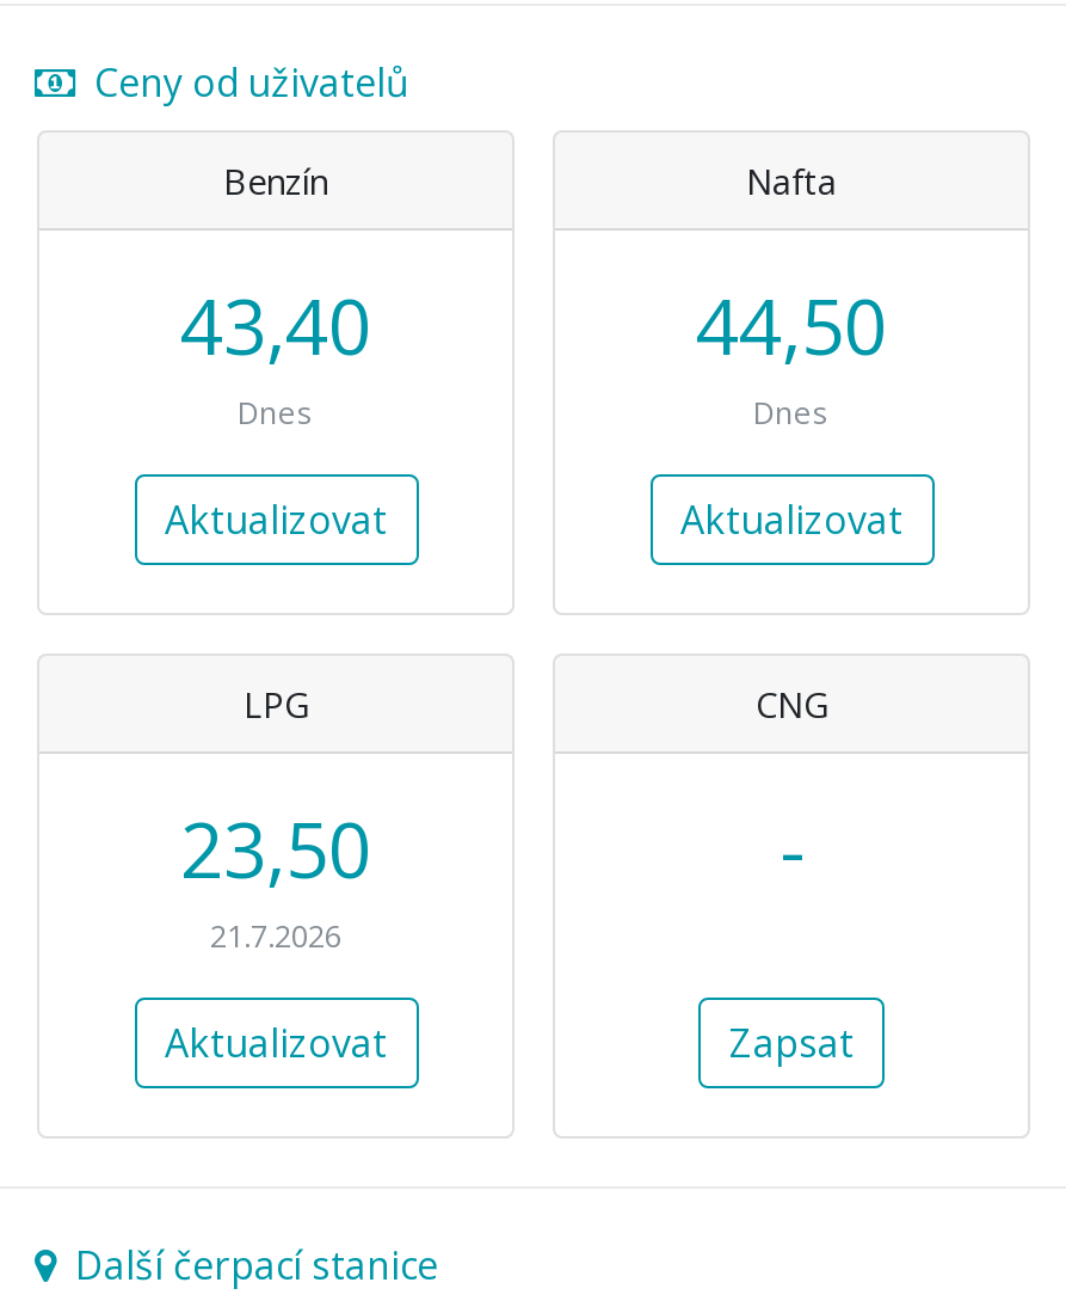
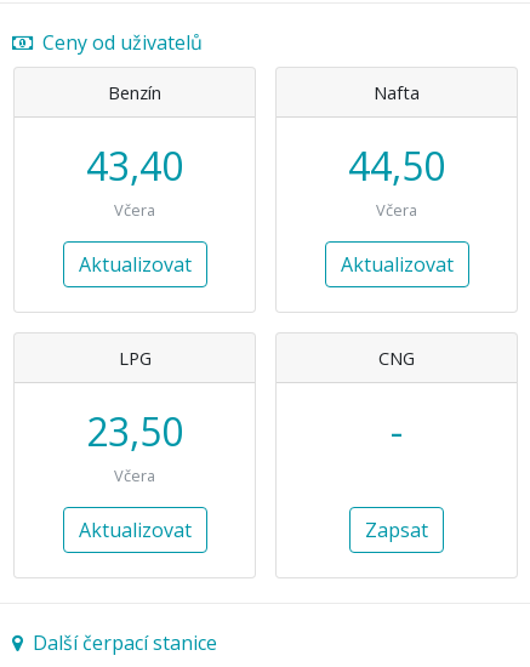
[238,391,314,434] Dnes -> [114,199,155,221] Včera
[753,391,830,434] Dnes -> [376,199,417,221] Včera
[210,914,341,957] 21.7.2026 -> [114,464,155,486] Včera

